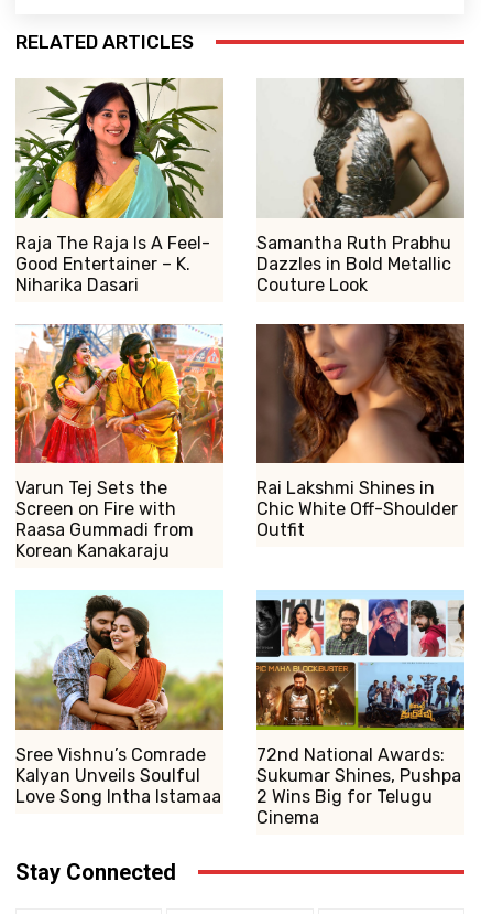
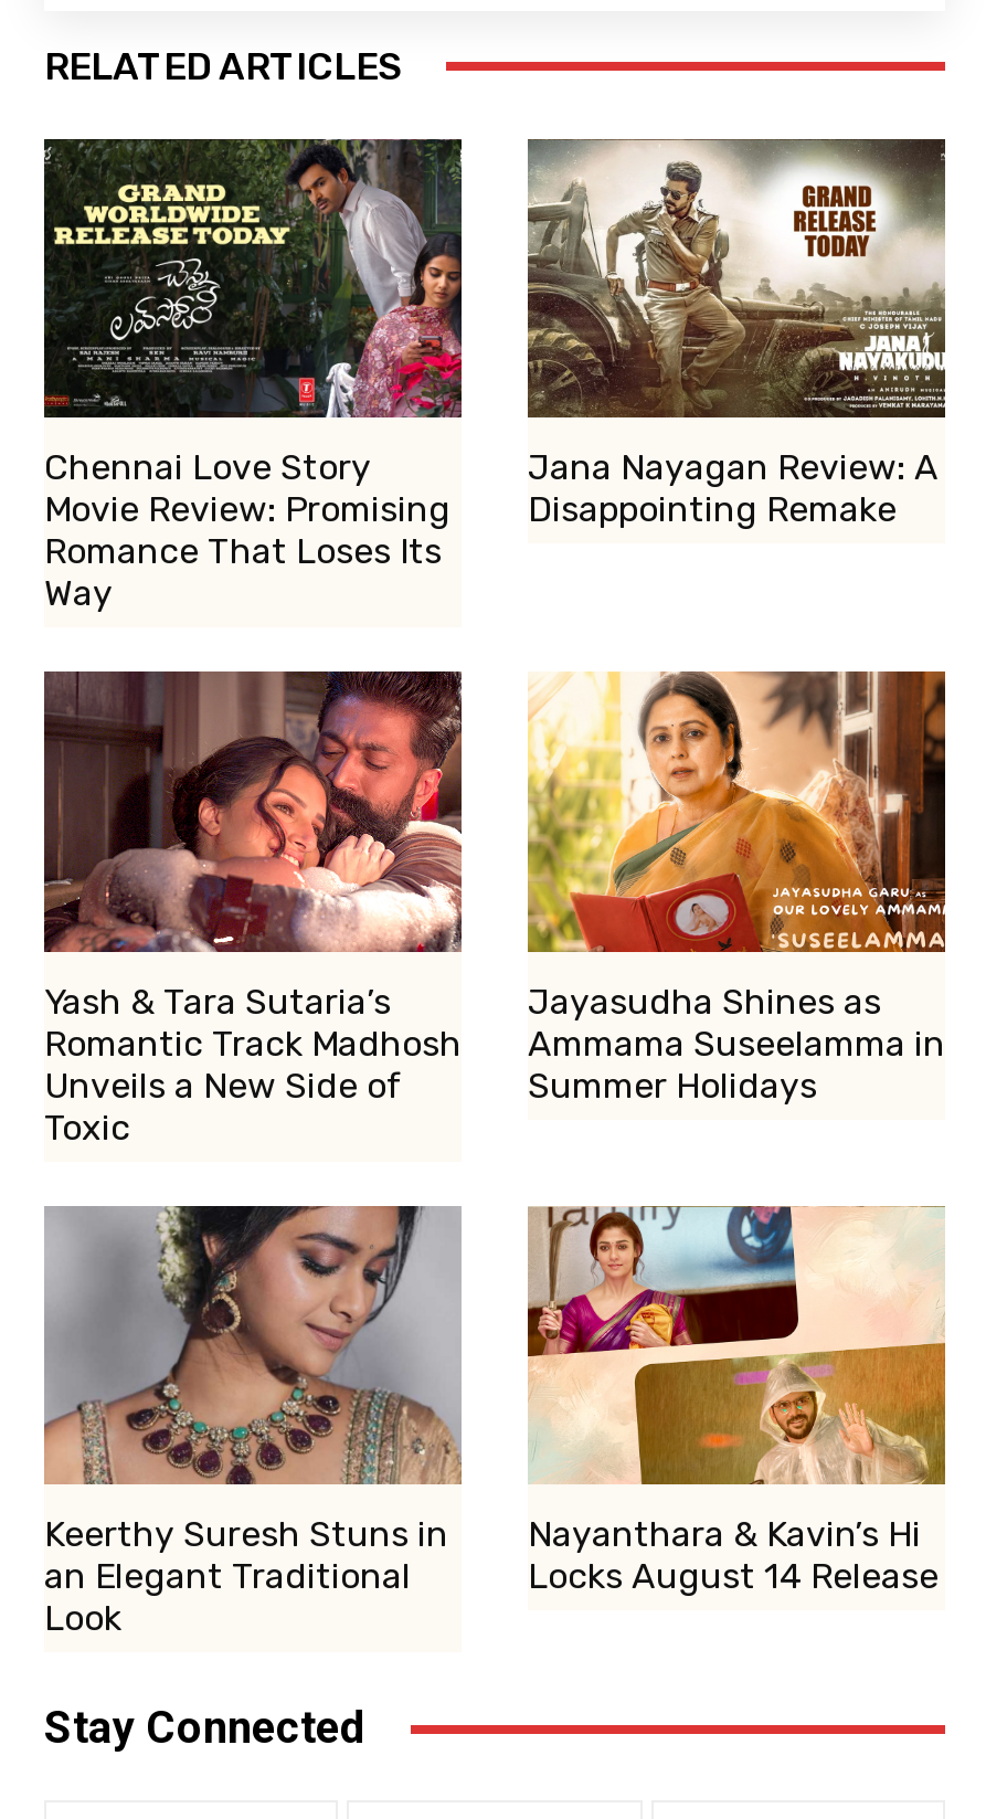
[14,78,223,295] [image] | Raja The Raja Is A Feel- | Good Entertainer – K. | Niharika Dasari -> [42,136,464,614] [image] | Chennai Love Story | Movie Review: Promising | Romance That Loses Its | Way
[256,77,464,295] [image] | Samantha Ruth Prabhu | Dazzles in Bold Metallic | Couture Look -> [526,138,947,530] [image] | Jana Nayagan Review: A | Disappointing Remake
[14,323,225,561] [image] | Varun Tej Sets the | Screen on Fire with | Raasa Gummadi from | Korean Kanakaraju -> [42,631,464,1148] [image] | Yash & Tara Sutaria’s | Romantic Track Madhosh | Unveils a New Side of | Toxic
[255,323,466,540] [image] | Rai Lakshmi Shines in | Chic White Off-Shoulder | Outfit -> [526,631,947,1106] [image] | Jayasudha Shines as | Ammama Suseelamma in | Summer Holidays
[14,590,225,807] [image] | Sree Vishnu’s Comrade | Kalyan Unveils Soulful | Love Song Intha Istamaa -> [44,1165,464,1640] [image] | Keerthy Suresh Stuns in | an Elegant Traditional | Look
[255,590,466,828] [image] | 72nd National Awards: | Sukumar Shines, Pushpa | 2 Wins Big for Telugu | Cinema -> [528,1165,947,1598] [image] | Nayanthara & Kavin’s Hi | Locks August 14 Release

